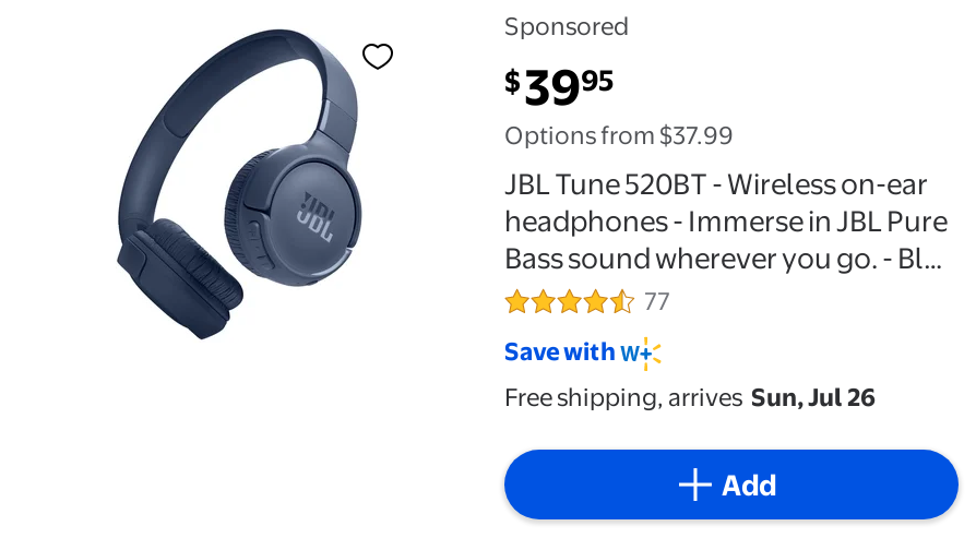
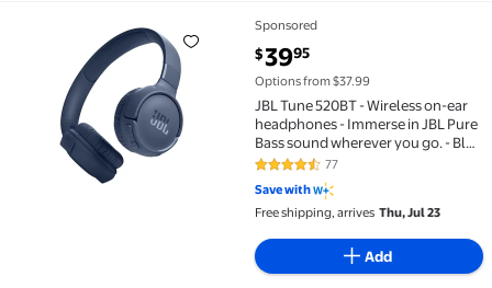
[504,382,876,412] Free shipping, arrives Sun, Jul 26 -> [255,205,440,220] Free shipping, arrives Thu, Jul 23

